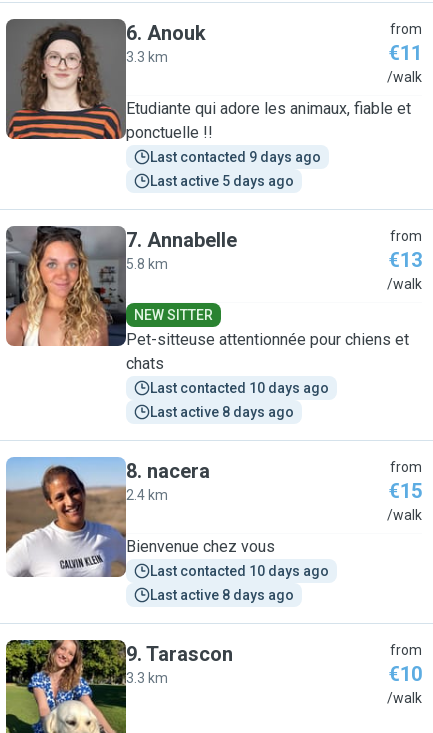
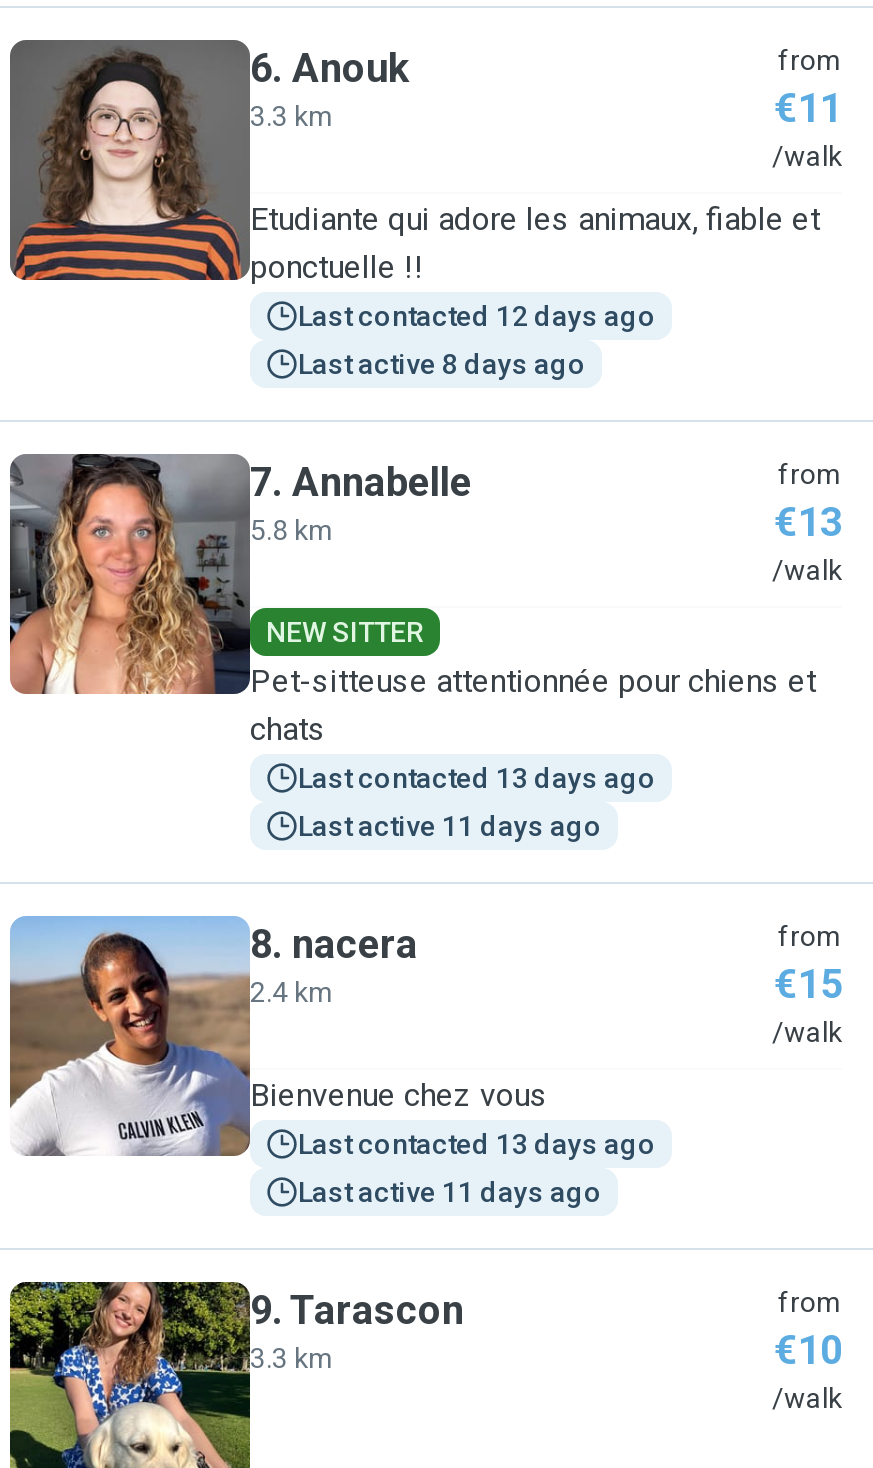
[150,149,321,165] Last contacted 9 days ago -> [298,300,656,332] Last contacted 12 days ago
[150,173,294,189] Last active 5 days ago -> [298,348,586,380] Last active 8 days ago
[150,380,329,396] Last contacted 10 days ago -> [298,762,656,794] Last contacted 13 days ago
[150,404,294,420] Last active 8 days ago -> [298,810,602,842] Last active 11 days ago
[150,563,329,579] Last contacted 10 days ago -> [298,1128,656,1160] Last contacted 13 days ago
[150,587,294,603] Last active 8 days ago -> [298,1176,602,1208] Last active 11 days ago

